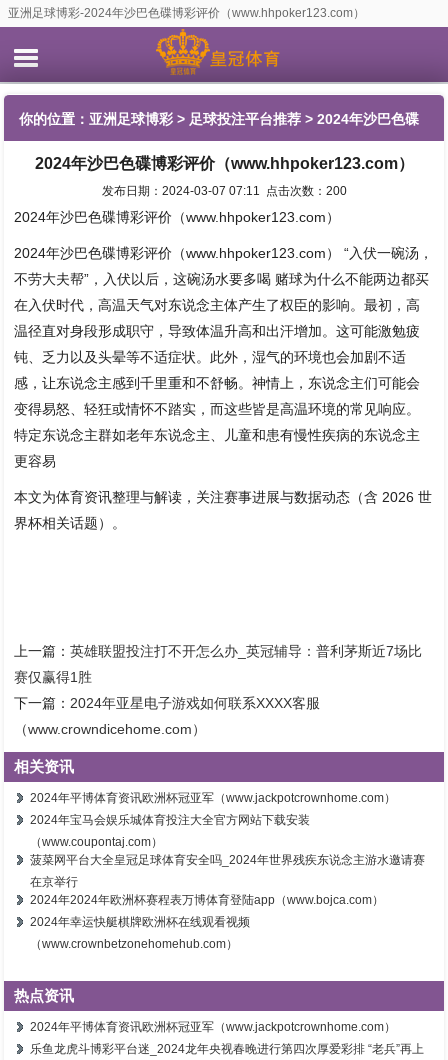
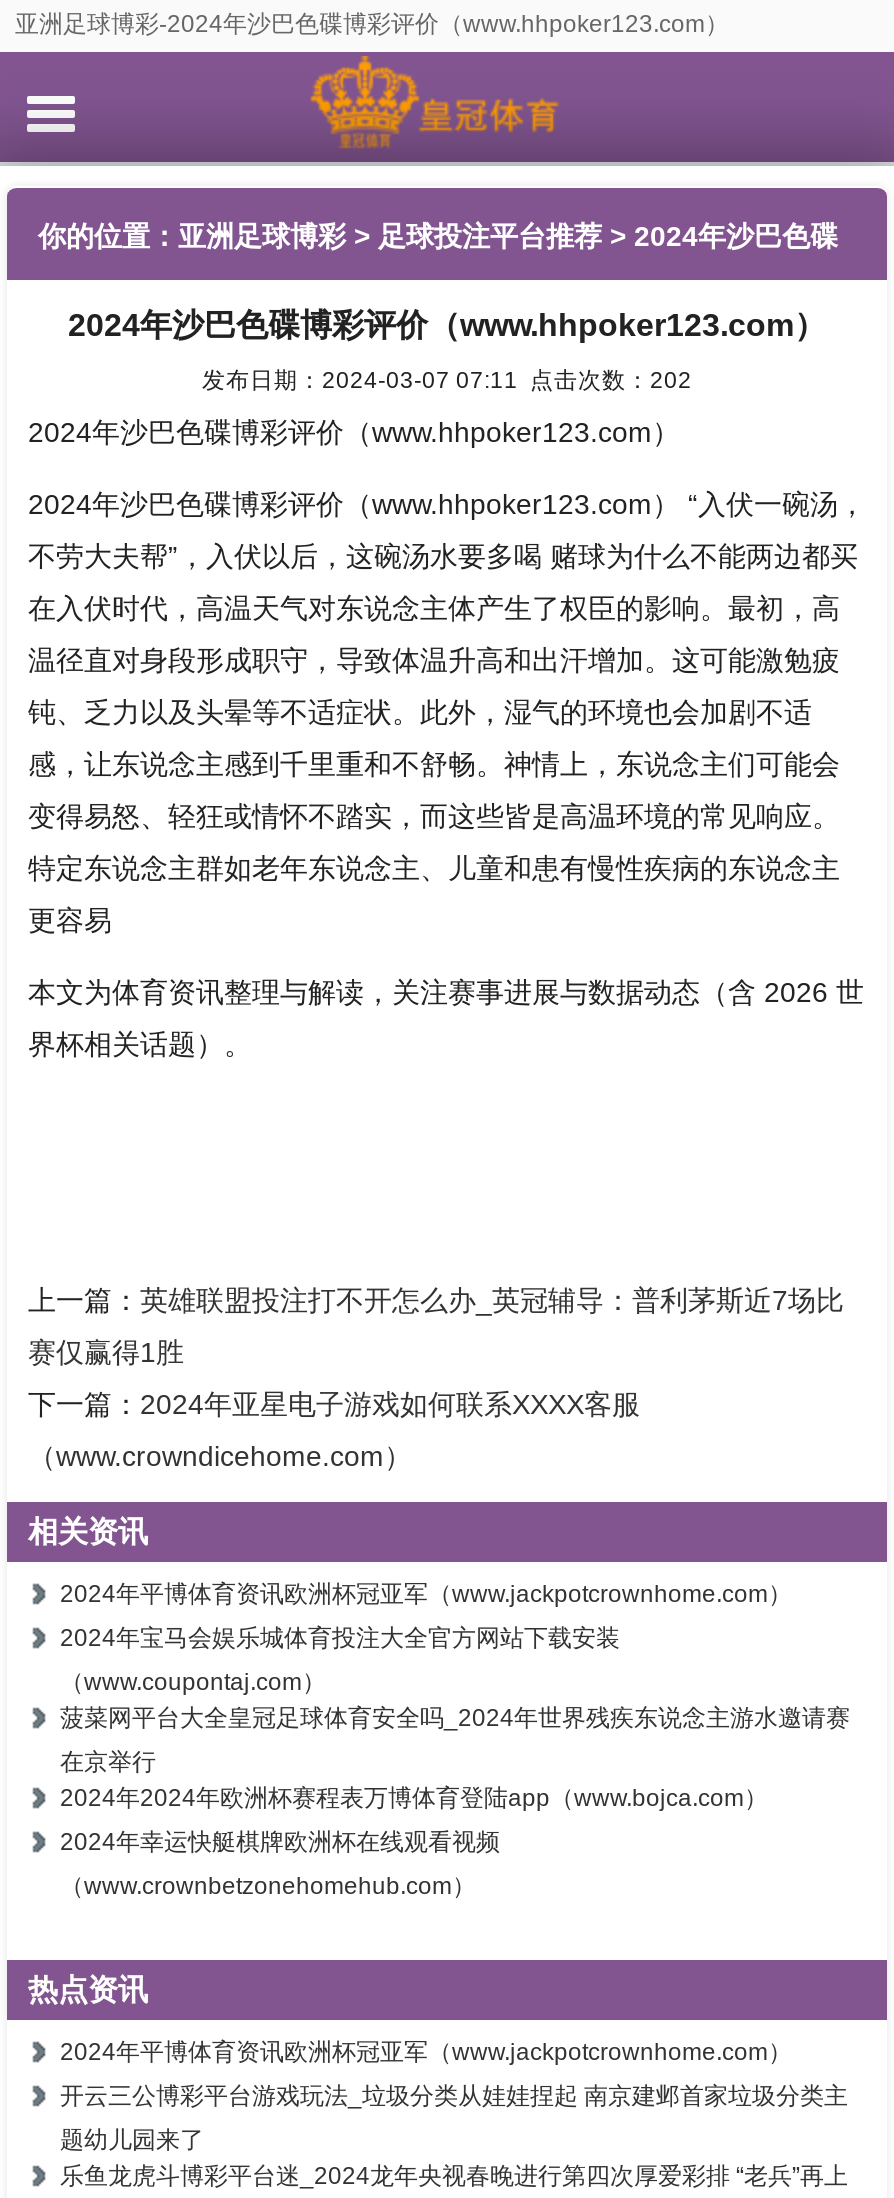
[101,184,346,197] 发布日期：2024-03-07 07:11 点击次数：200 -> [202,366,692,392] 发布日期：2024-03-07 07:11 点击次数：202
none -> [60,2082,848,2154] 开云三公博彩平台游戏玩法_垃圾分类从娃娃捏起 南京建邺首家垃圾分类主 | 题幼儿园来了

